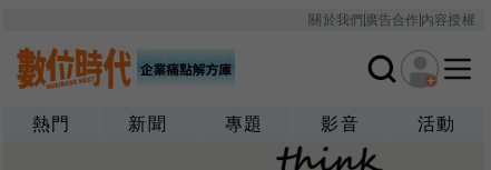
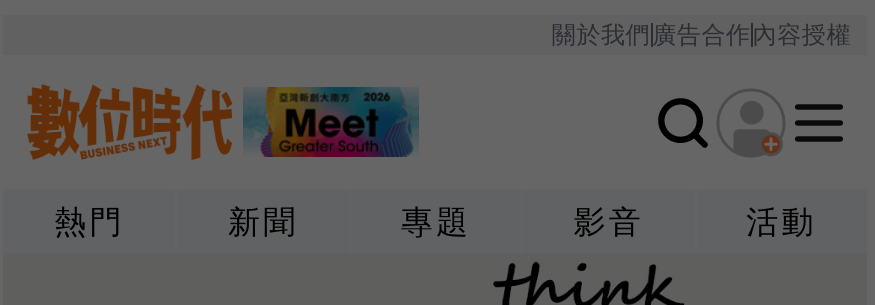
[140,49,232,88] [image] -> [251,85,415,159] [image]

